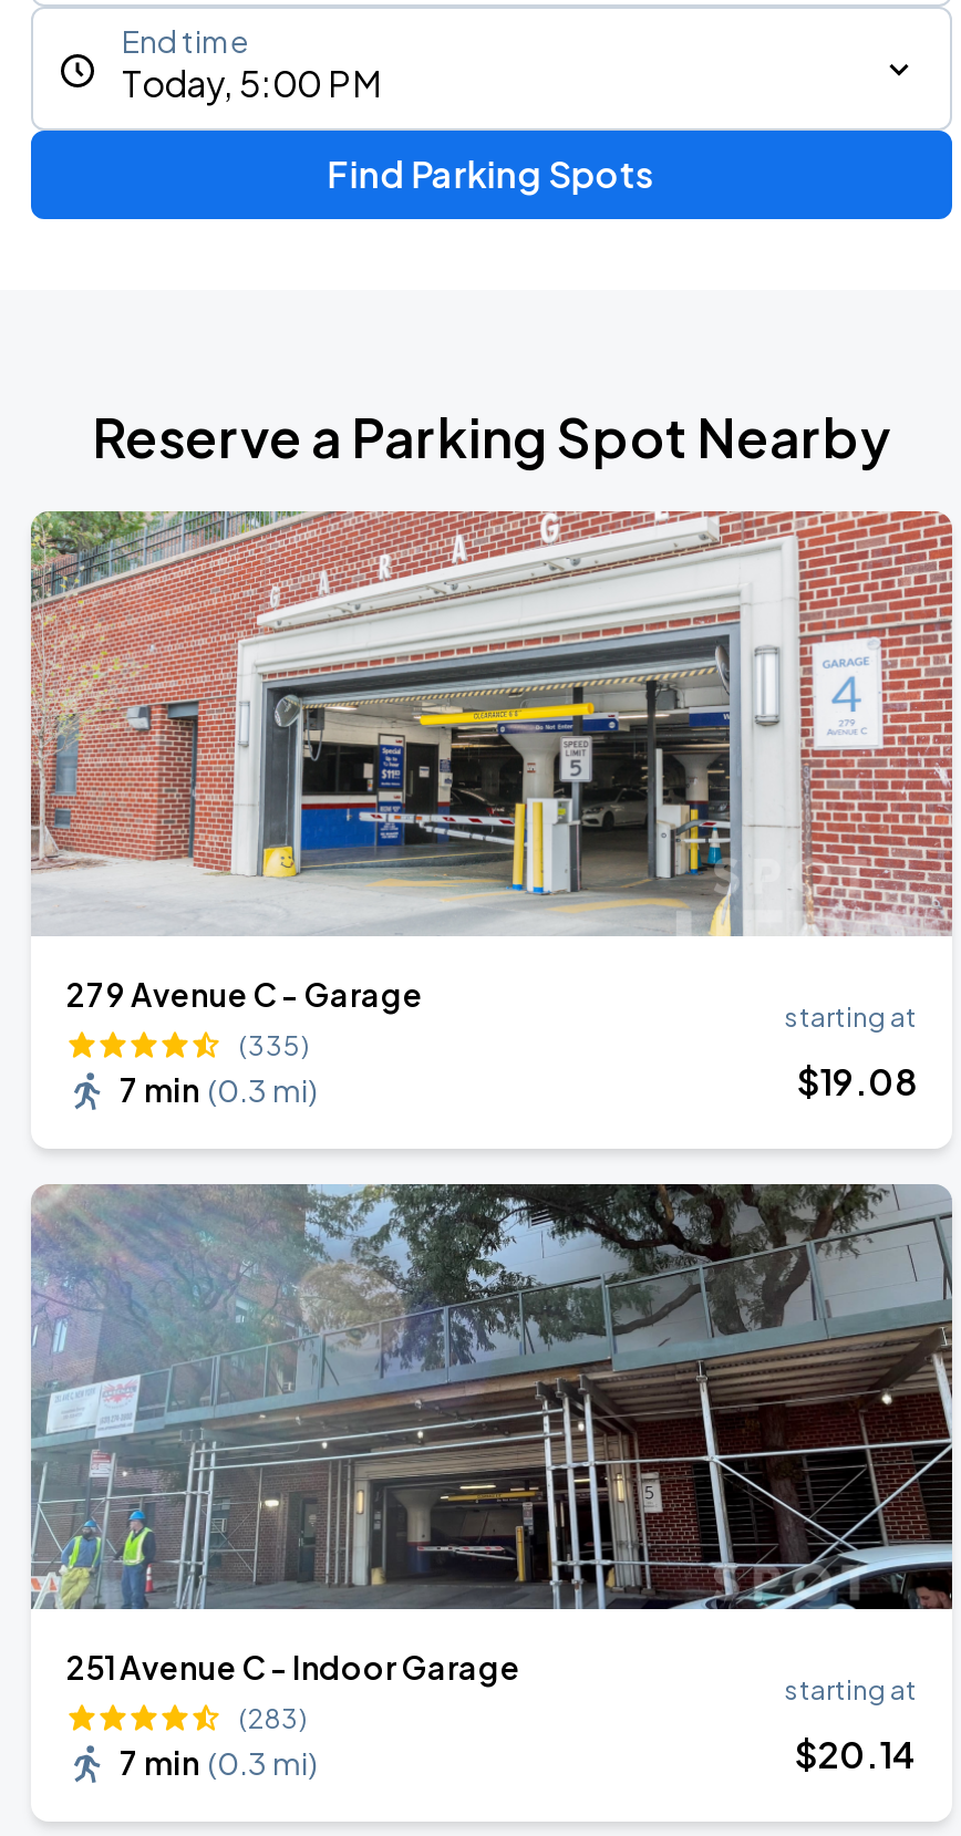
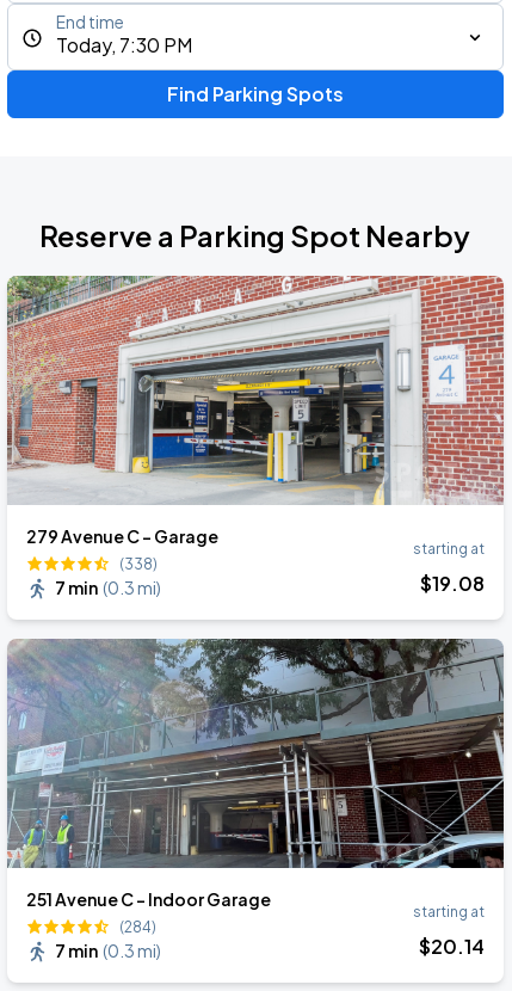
[122,60,381,106] Today, 5:00 PM -> [56,32,192,57] Today, 7:30 PM
[239,1029,310,1062] (335) -> [119,555,158,573] (338)
[239,1702,308,1735] (283) -> [119,918,156,936] (284)

